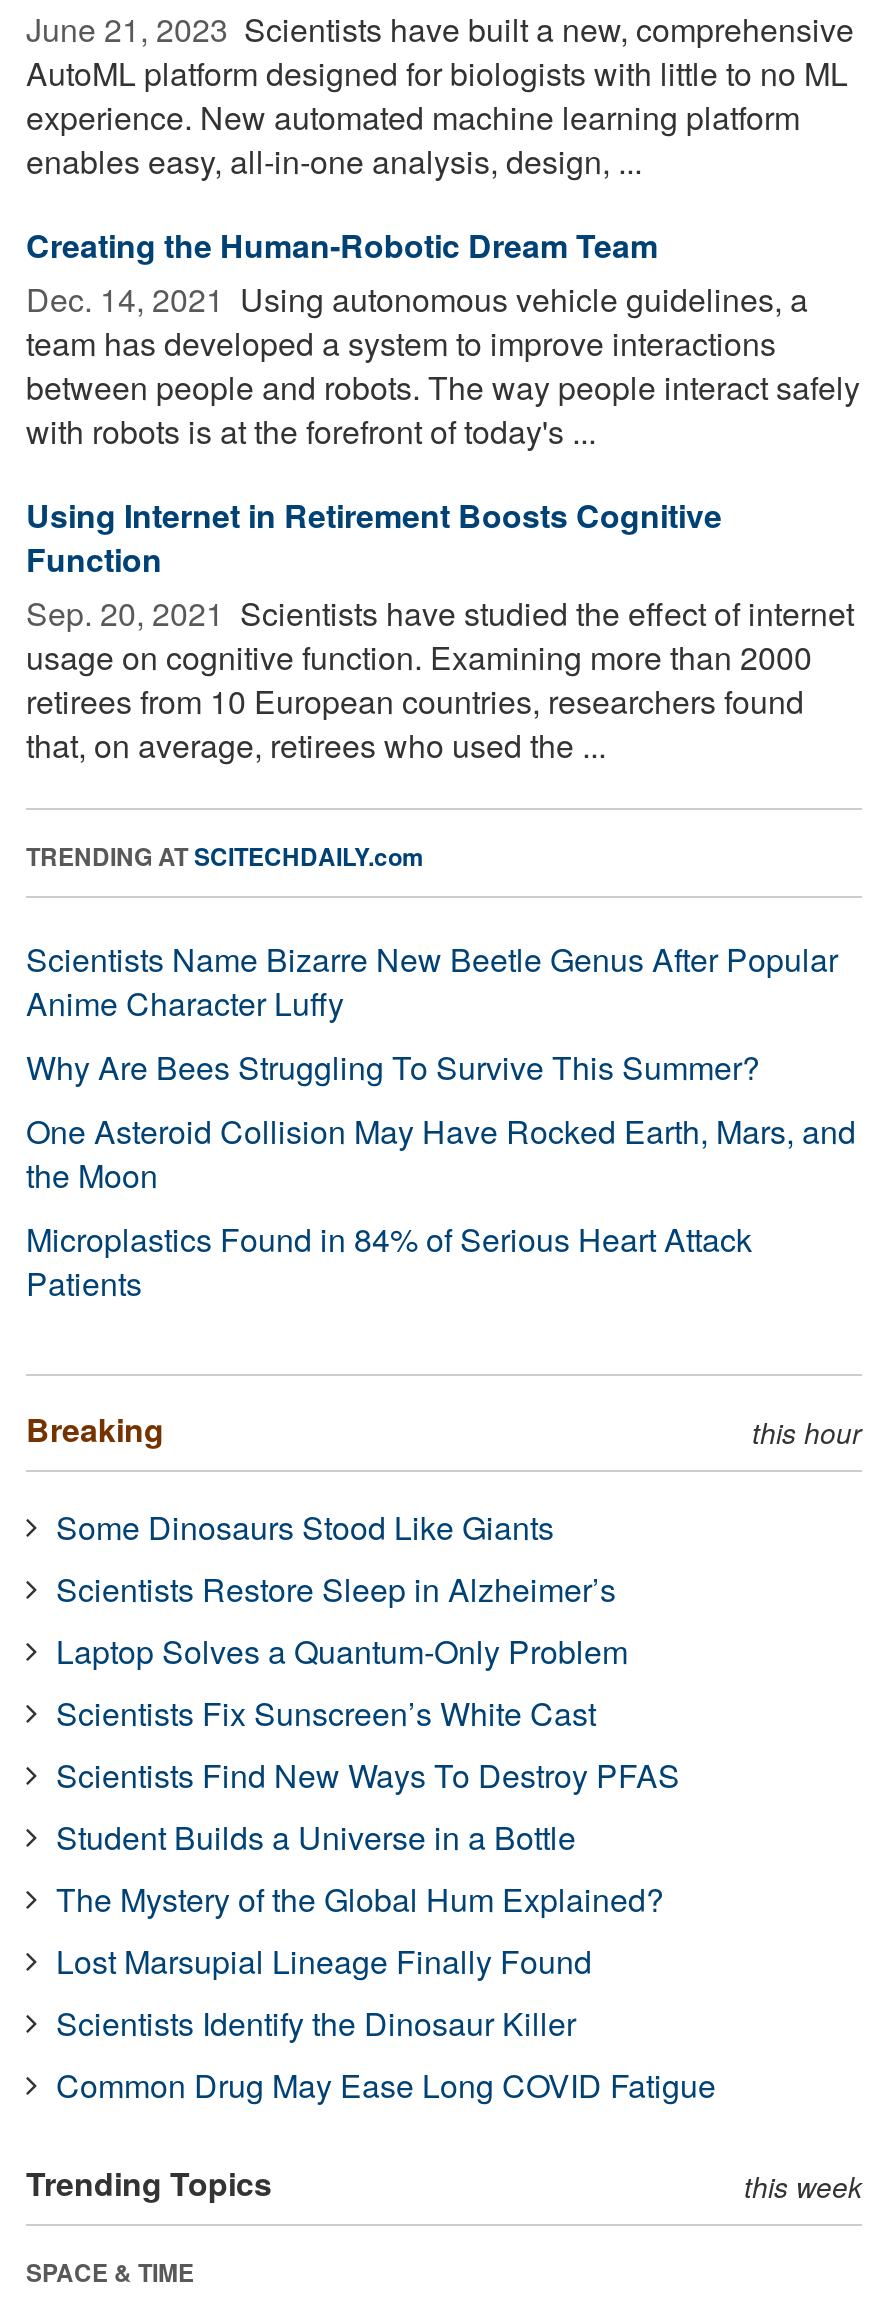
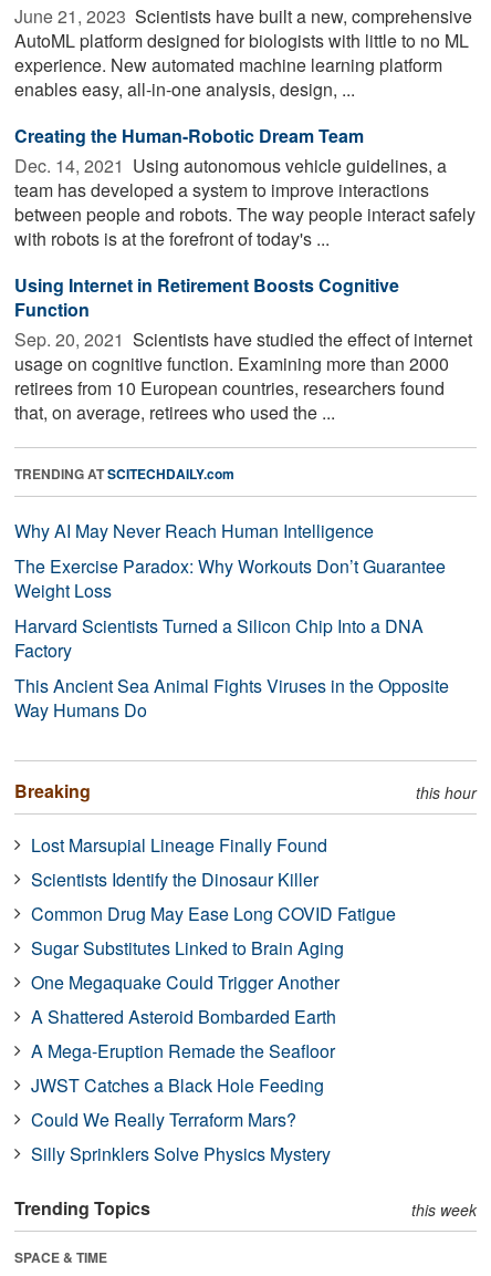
[26,936,856,1306] Scientists Name Bizarre New Beetle Genus After Popular | Anime Character Luffy | Why Are Bees Struggling To Survive This Summer? | One Asteroid Collision May Have Rocked Earth, Mars, and | the Moon | Microplastics Found in 84% of Serious Heart Attack | Patients -> [14,518,449,722] Why AI May Never Reach Human Intelligence | The Exercise Paradox: Why Workouts Don’t Guarantee | Weight Loss | Harvard Scientists Turned a Silicon Chip Into a DNA | Factory | This Ancient Sea Animal Fights Viruses in the Opposite | Way Humans Do
[56,1504,680,1922] Some Dinosaurs Stood Like Giants | Scientists Restore Sleep in Alzheimer’s | Laptop Solves a Quantum-Only Problem | Scientists Fix Sunscreen’s White Cast | Scientists Find New Ways To Destroy PFAS | Student Builds a Universe in a Bottle | The Mystery of the Global Hum Explained? -> none
moved [56,1938,716,2108] -> [31,832,396,926]: Lost Marsupial Lineage Finally Found | Scientists Identify the Dinosaur Killer | Common Drug May Ease Long COVID Fatigue
none -> [31,935,344,1166] Sugar Substitutes Linked to Brain Aging | One Megaquake Could Trigger Another | A Shattered Asteroid Bombarded Earth | A Mega-Eruption Remade the Seafloor | JWST Catches a Black Hole Feeding | Could We Really Terraform Mars? | Silly Sprinklers Solve Physics Mystery

